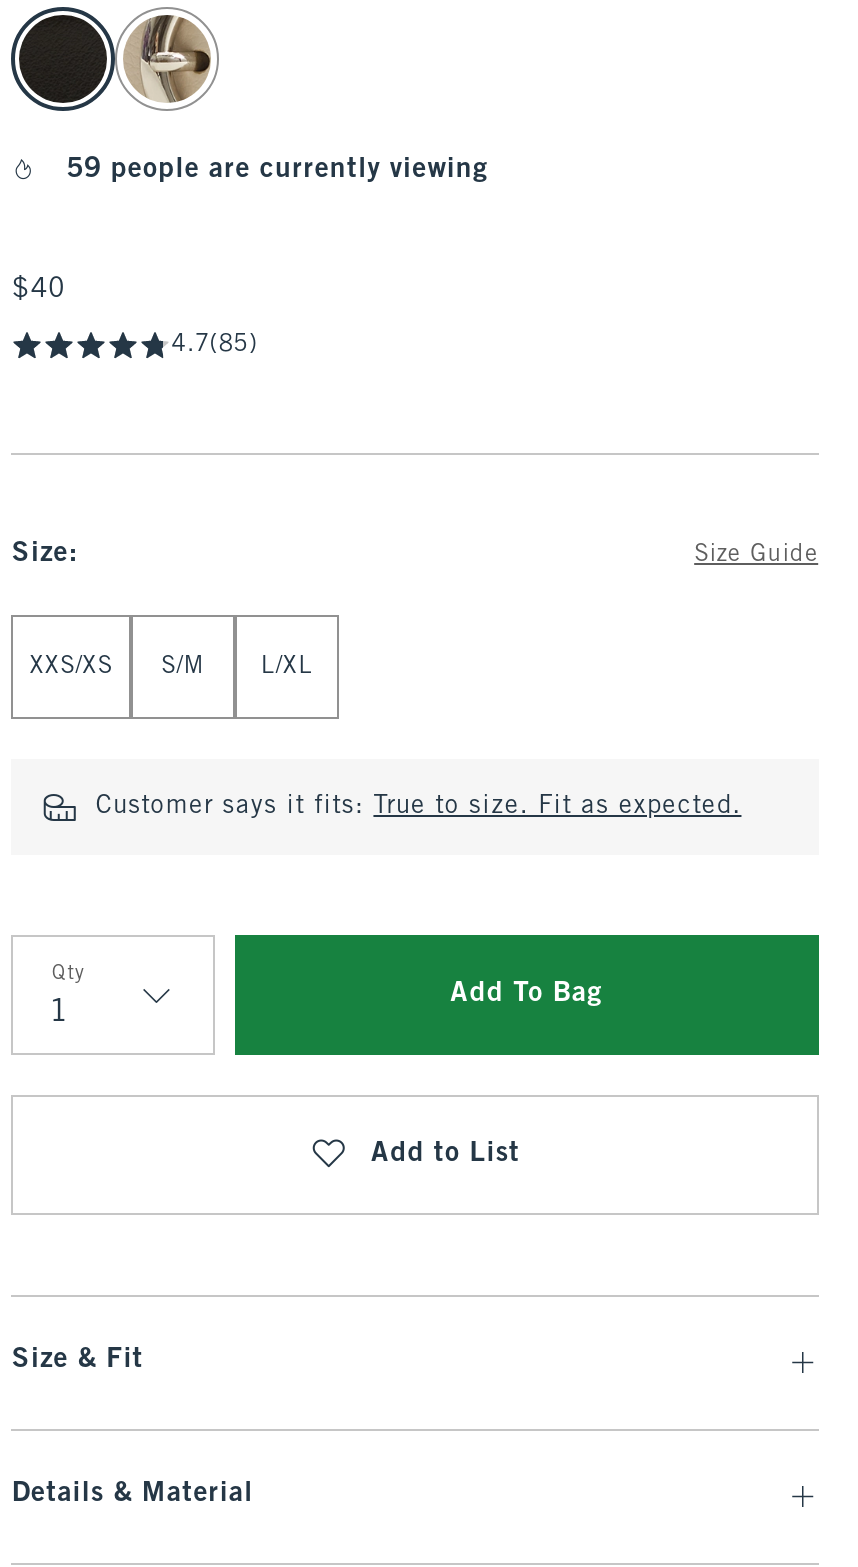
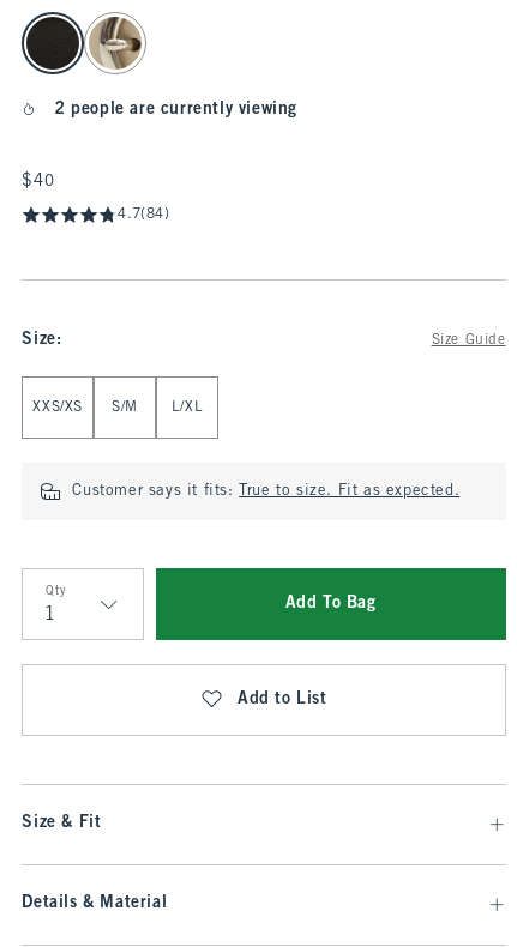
[67,157,488,183] 59 people are currently viewing -> [55,102,297,117] 2 people are currently viewing
[172,333,258,357] 4.7(85) -> [118,207,170,222] 4.7(84)

